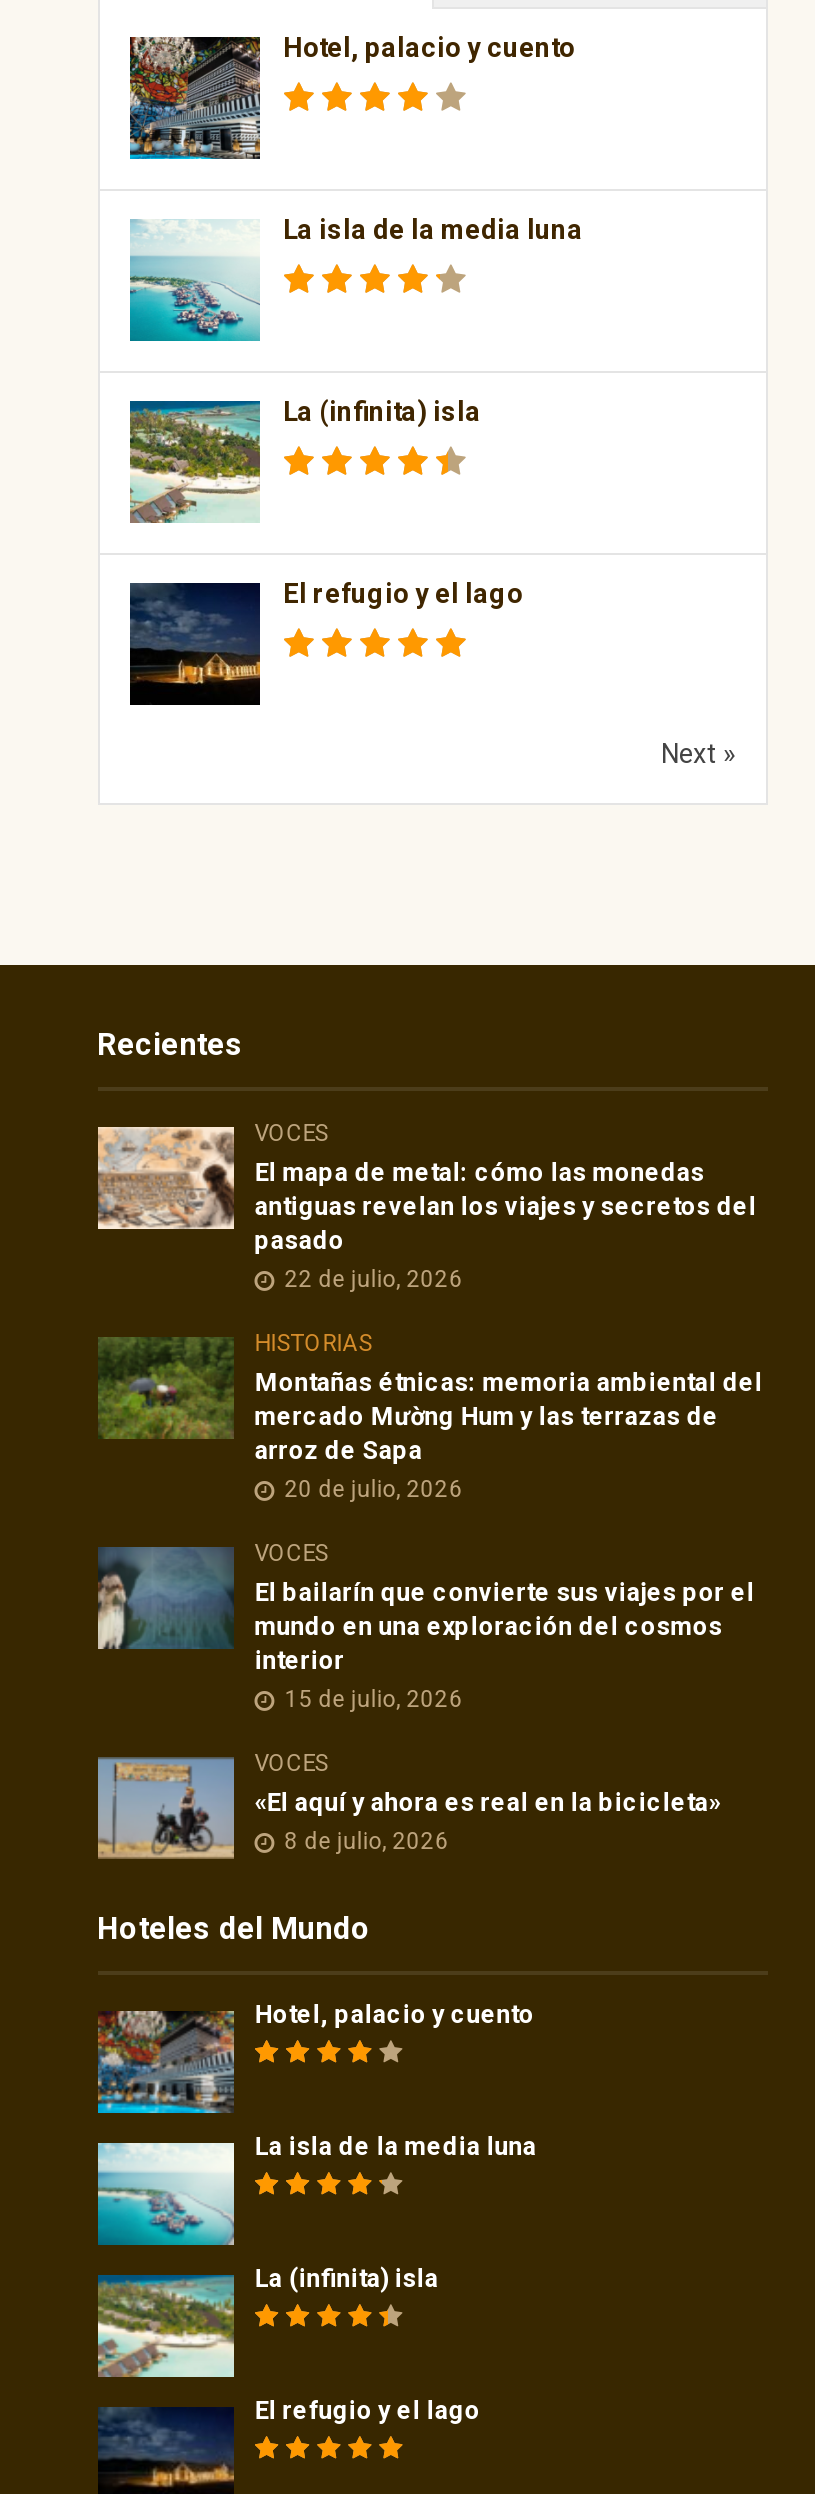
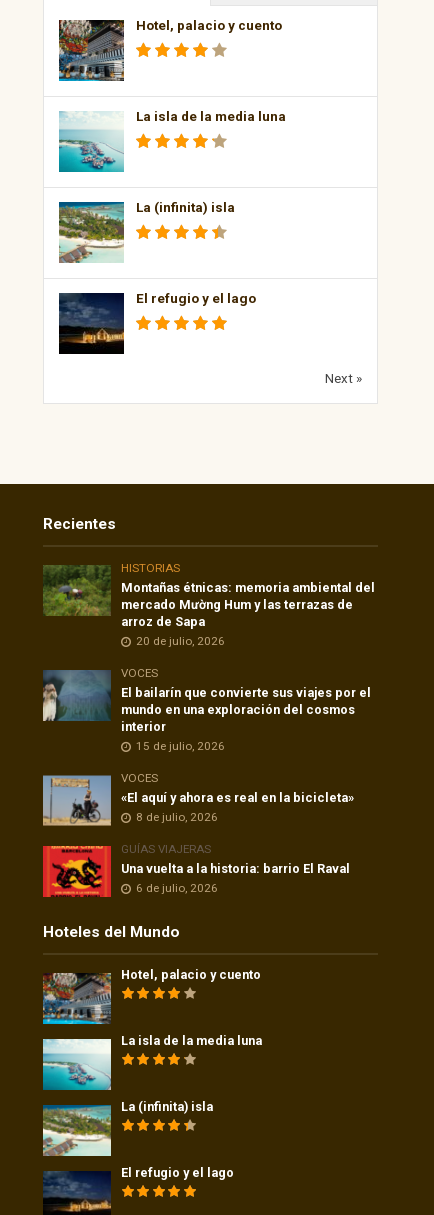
[96,1118,756,1292] [image] | VOCES | El mapa de metal: cómo las monedas | antiguas revelan los viajes y secretos del | pasado | 22 de julio, 2026 -> none
moved [96,1328,762,1854] -> [42,561,375,824]: [image] | HISTORIAS | Montañas étnicas: memoria ambiental del | ... | «El aquí y ahora es real en la bicicleta» | 8 de julio, 2026
none -> [42,842,350,898] [image] | GUÍAS VIAJERAS | Una vuelta a la historia: barrio El Raval | 6 de julio, 2026

